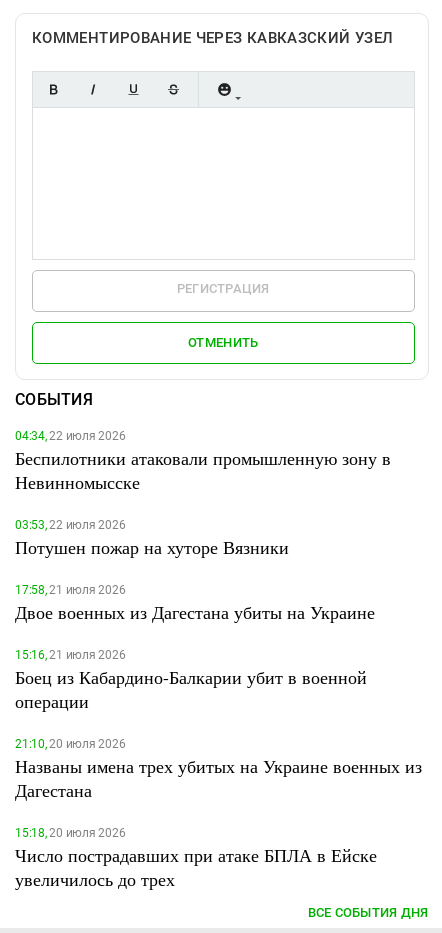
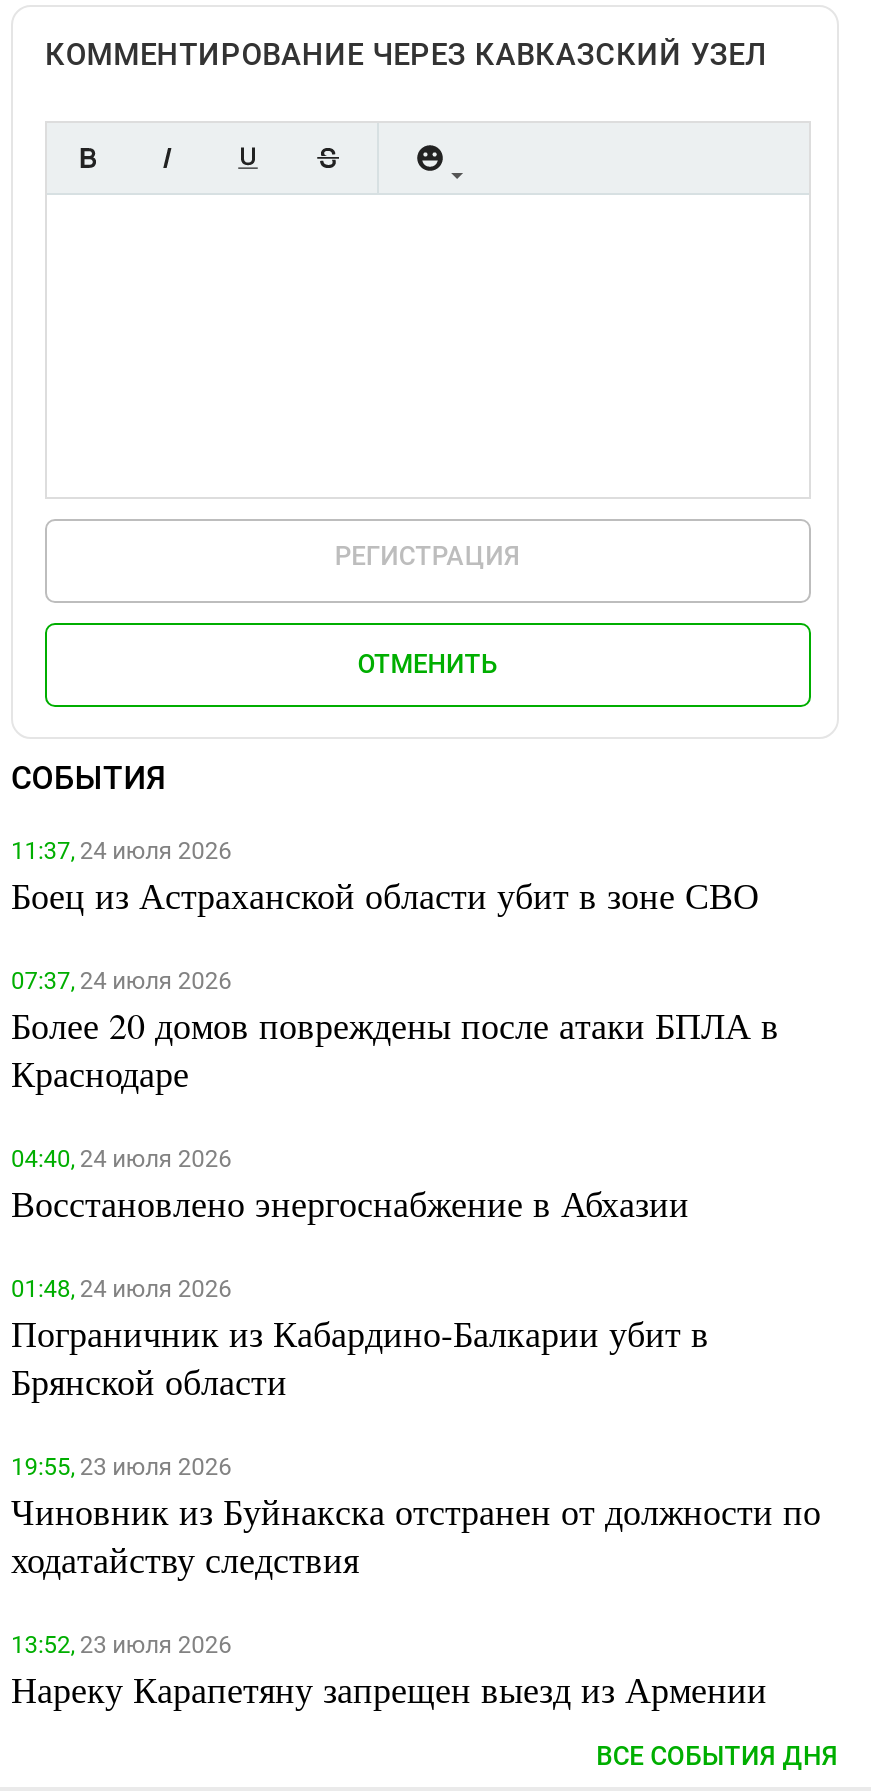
[15,429,391,494] 04:34, 22 июля 2026 | Беспилотники атаковали промышленную зону в | Невинномысске -> [11,836,759,918] 11:37, 24 июля 2026 | Боец из Астраханской области убит в зоне СВО
[15,518,289,559] 03:53, 22 июля 2026 | Потушен пожар на хуторе Вязники -> [11,966,779,1096] 07:37, 24 июля 2026 | Более 20 домов повреждены после атаки БПЛА в | Краснодаре
[15,583,375,624] 17:58, 21 июля 2026 | Двое военных из Дагестана убиты на Украине -> [11,1144,689,1226] 04:40, 24 июля 2026 | Восстановлено энергоснабжение в Абхазии
[15,648,367,713] 15:16, 21 июля 2026 | Боец из Кабардино-Балкарии убит в военной | операции -> [11,1274,709,1404] 01:48, 24 июля 2026 | Пограничник из Кабардино-Балкарии убит в | Брянской области
[15,737,422,802] 21:10, 20 июля 2026 | Названы имена трех убитых на Украине военных из | Дагестана -> [11,1452,821,1582] 19:55, 23 июля 2026 | Чиновник из Буйнакска отстранен от должности по | ходатайству следствия
[15,826,377,891] 15:18, 20 июля 2026 | Число пострадавших при атаке БПЛА в Ейске | увеличилось до трех -> [11,1630,767,1712] 13:52, 23 июля 2026 | Нареку Карапетяну запрещен выезд из Армении

